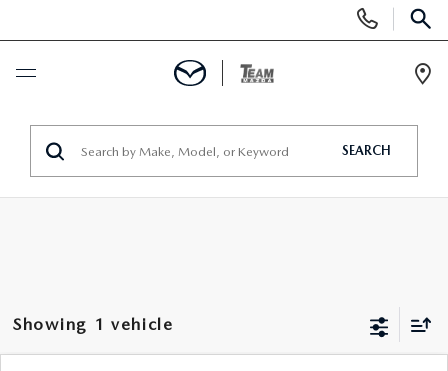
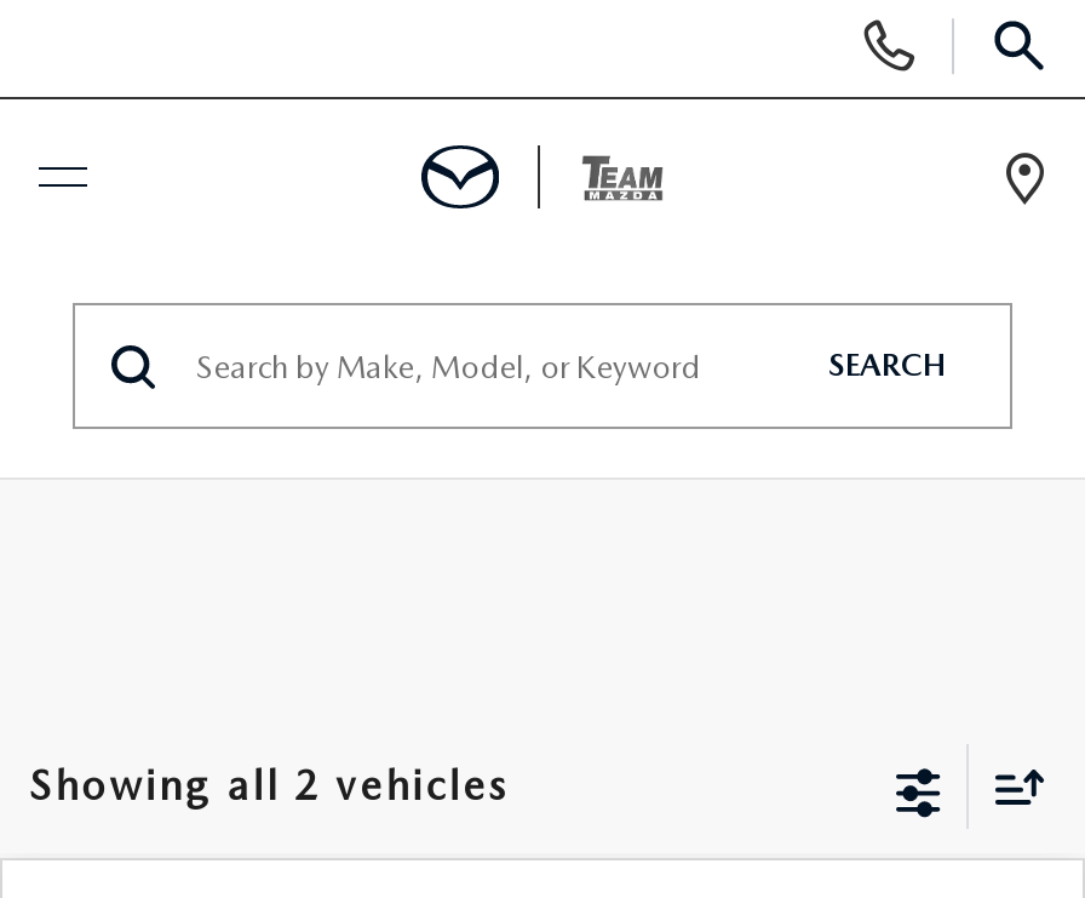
[12,313,174,333] Showing 1 vehicle -> [29,760,510,808] Showing all 2 vehicles

